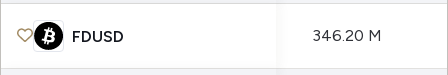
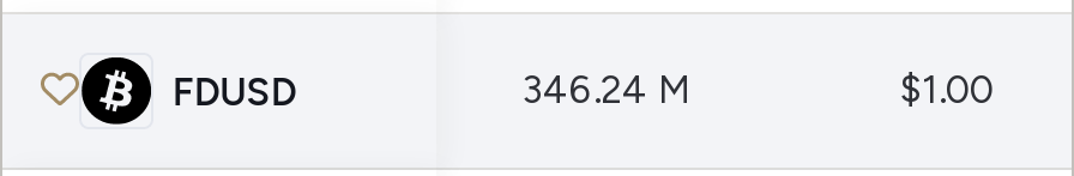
[312,26,382,45] 346.20 M -> [521,67,994,113] 346.24 M | $1.00

